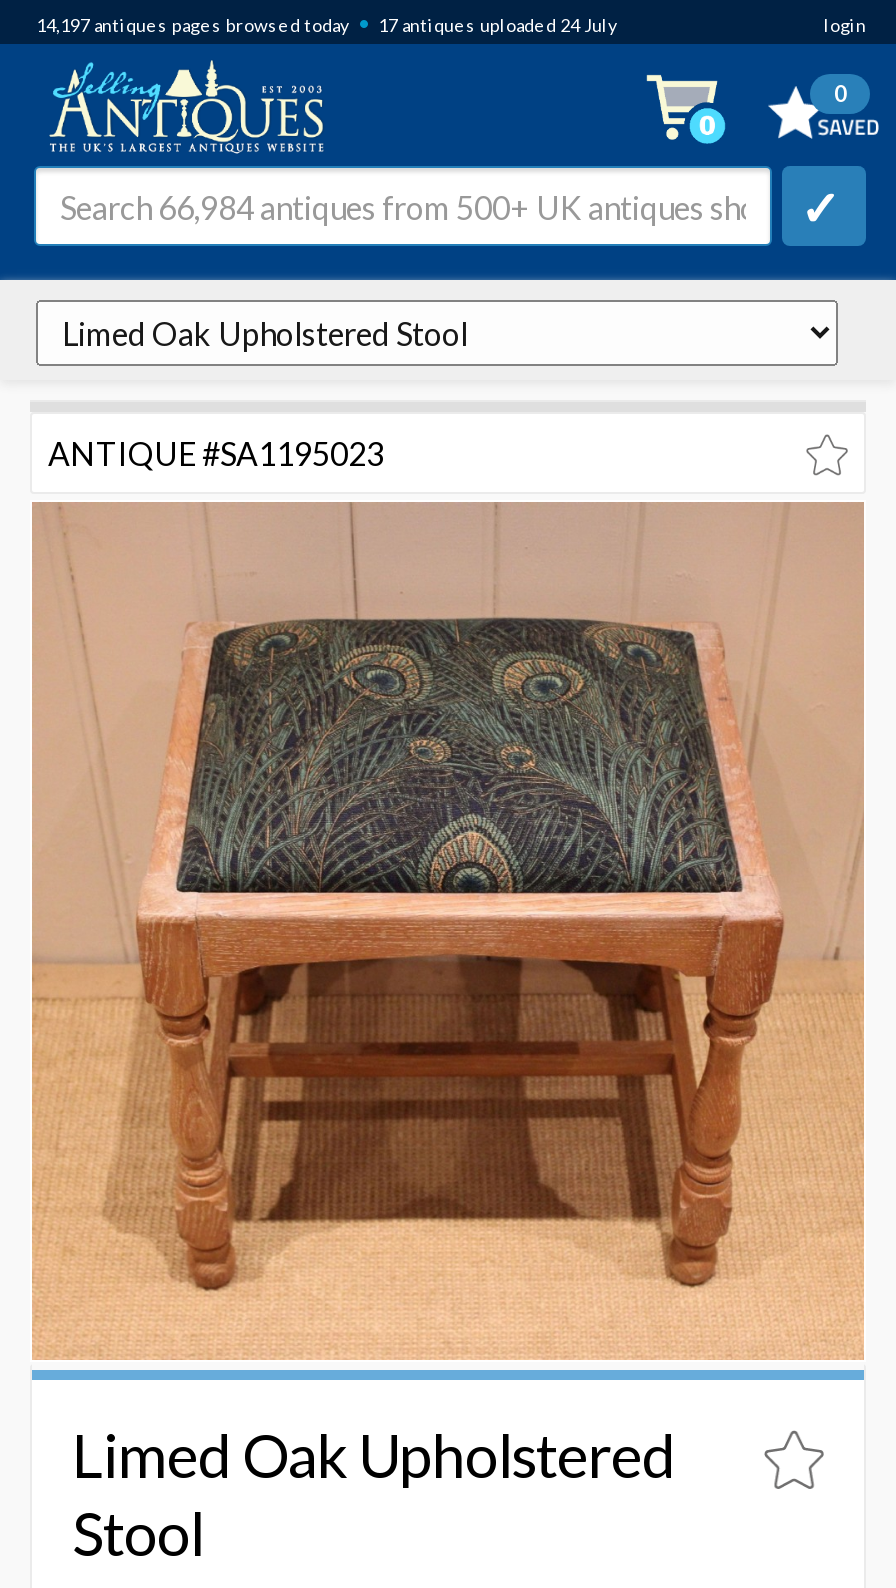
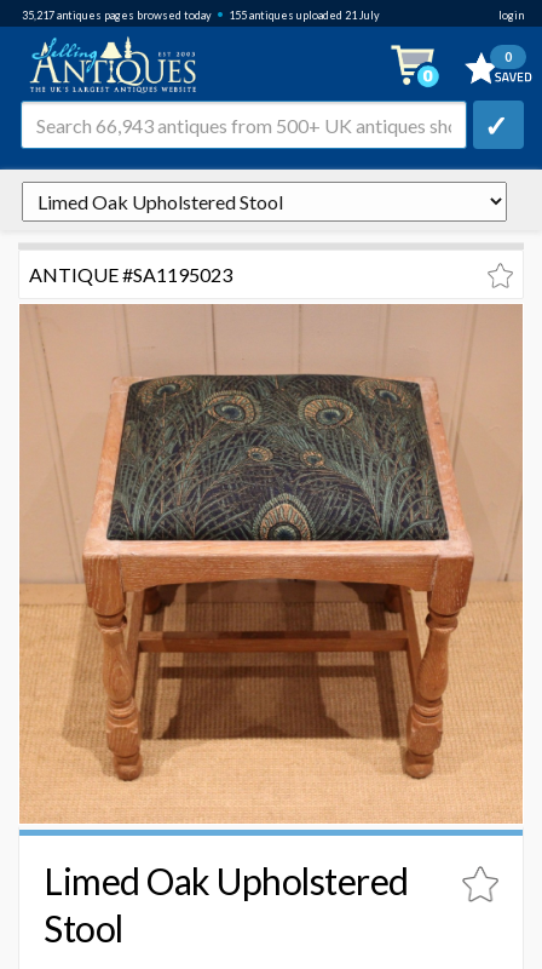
[36,4,618,38] 14,197antiques pages browsedtoday • 17 antiques uploaded 24 July -> [22,2,380,23] 35,217antiques pages browsedtoday • 155 antiques uploaded 21 July

